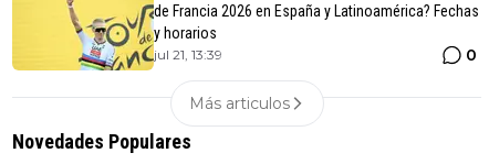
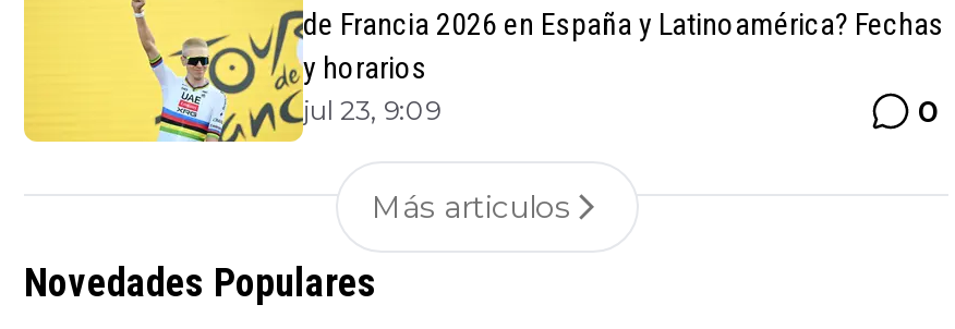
[154,47,222,63] jul 21, 13:39 -> [303,92,440,125] jul 23, 9:09

